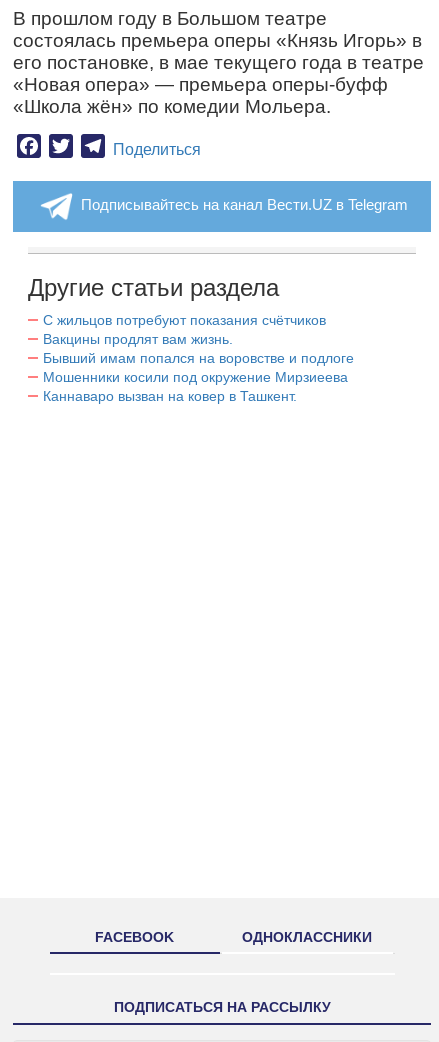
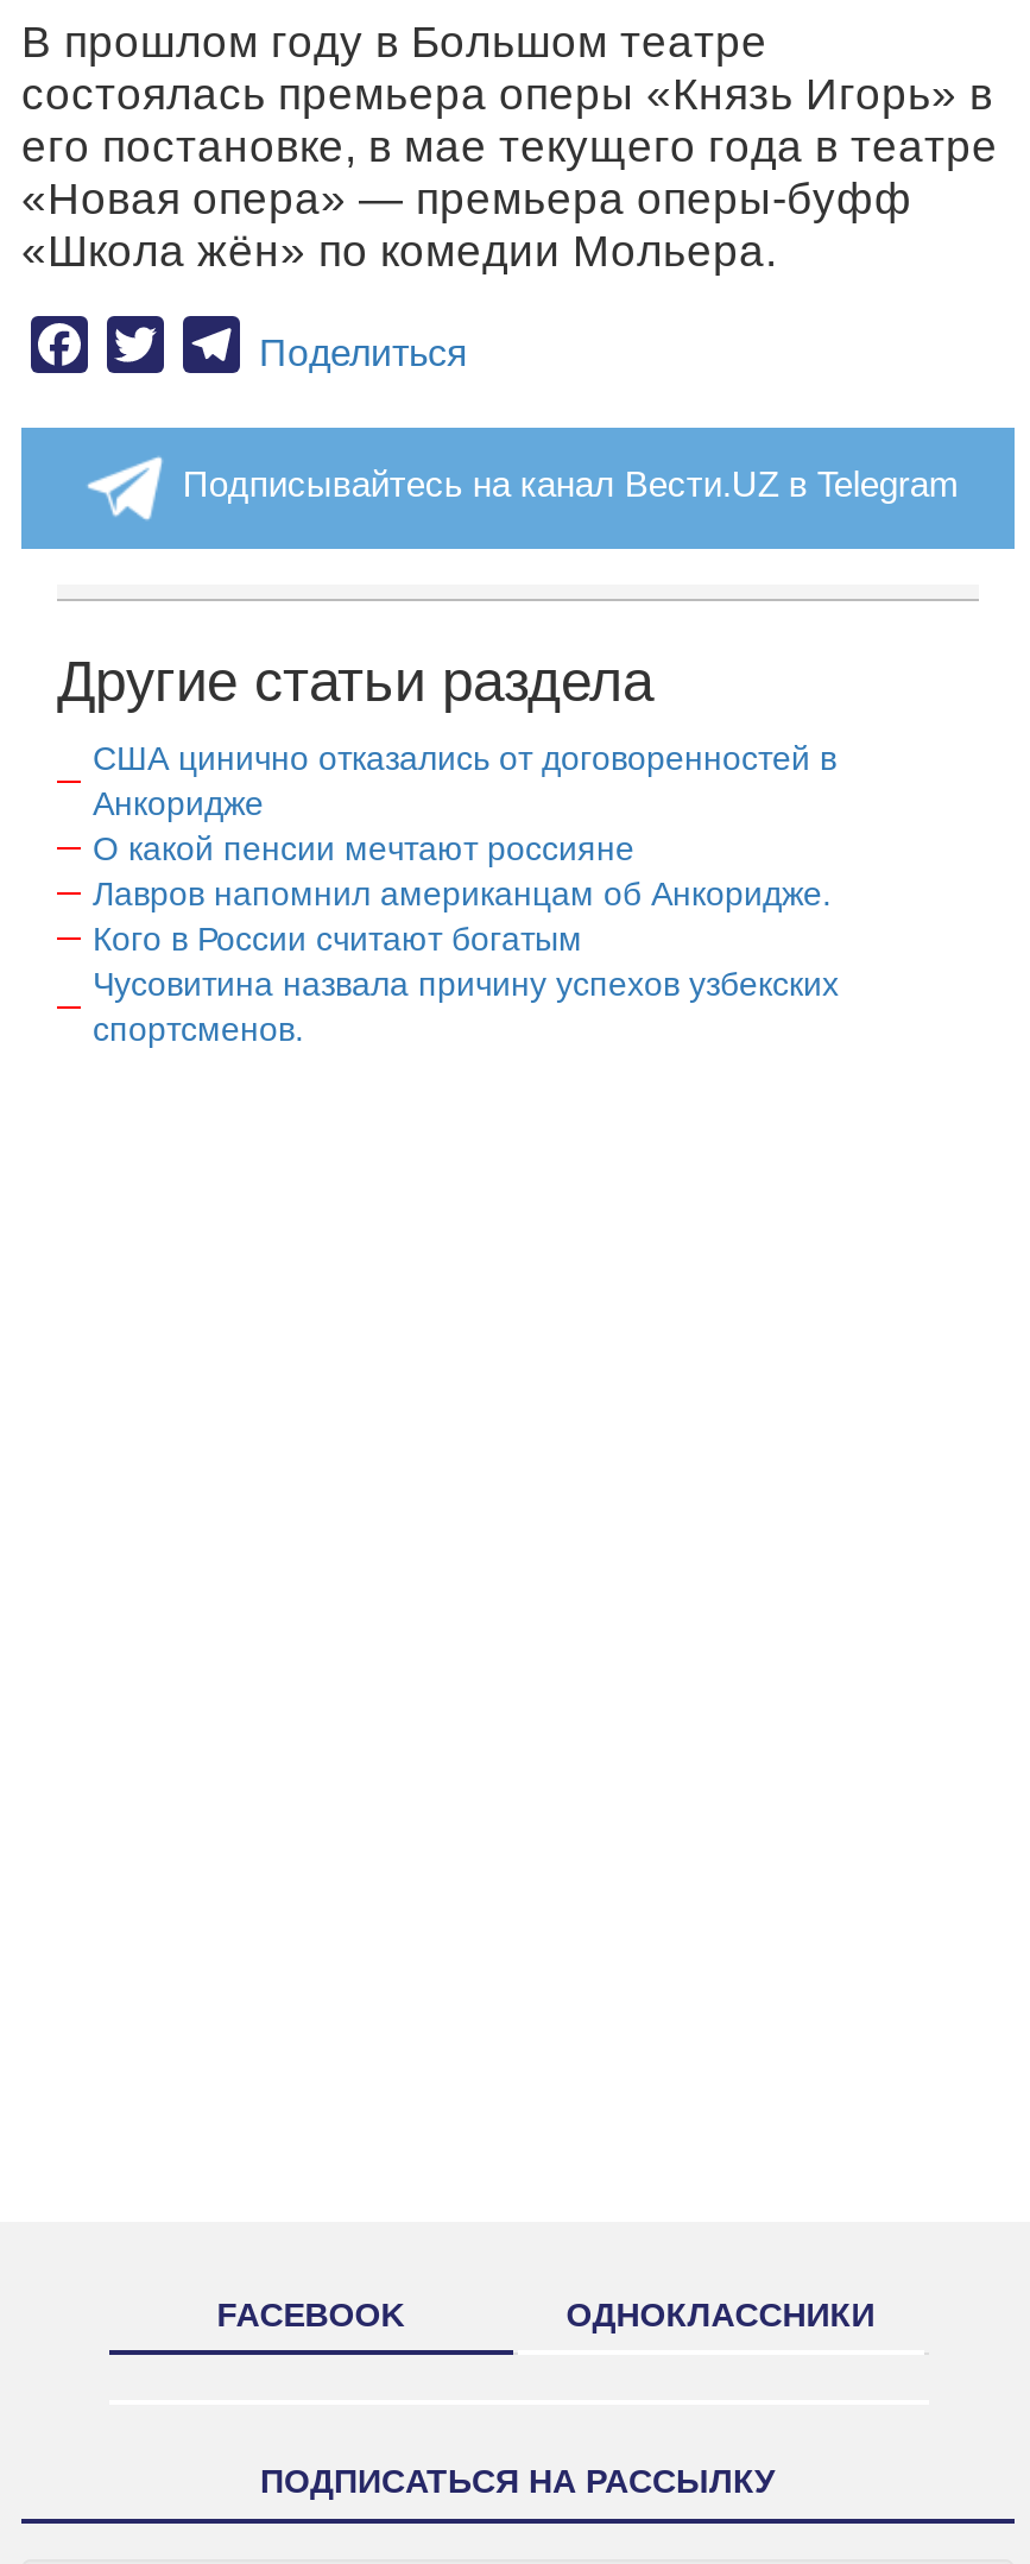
[43,312,354,404] С жильцов потребуют показания счётчиков | Вакцины продлят вам жизнь. | Бывший имам попался на воровстве и подлоге | Мошенники косили под окружение Мирзиеева | Каннаваро вызван на ковер в Ташкент. -> [93,739,839,1047] США цинично отказались от договоренностей в | Анкоридже | О какой пенсии мечтают россияне | Лавров напомнил американцам об Анкоридже. | Кого в России считают богатым | Чусовитина назвала причину успехов узбекских | спортсменов.

